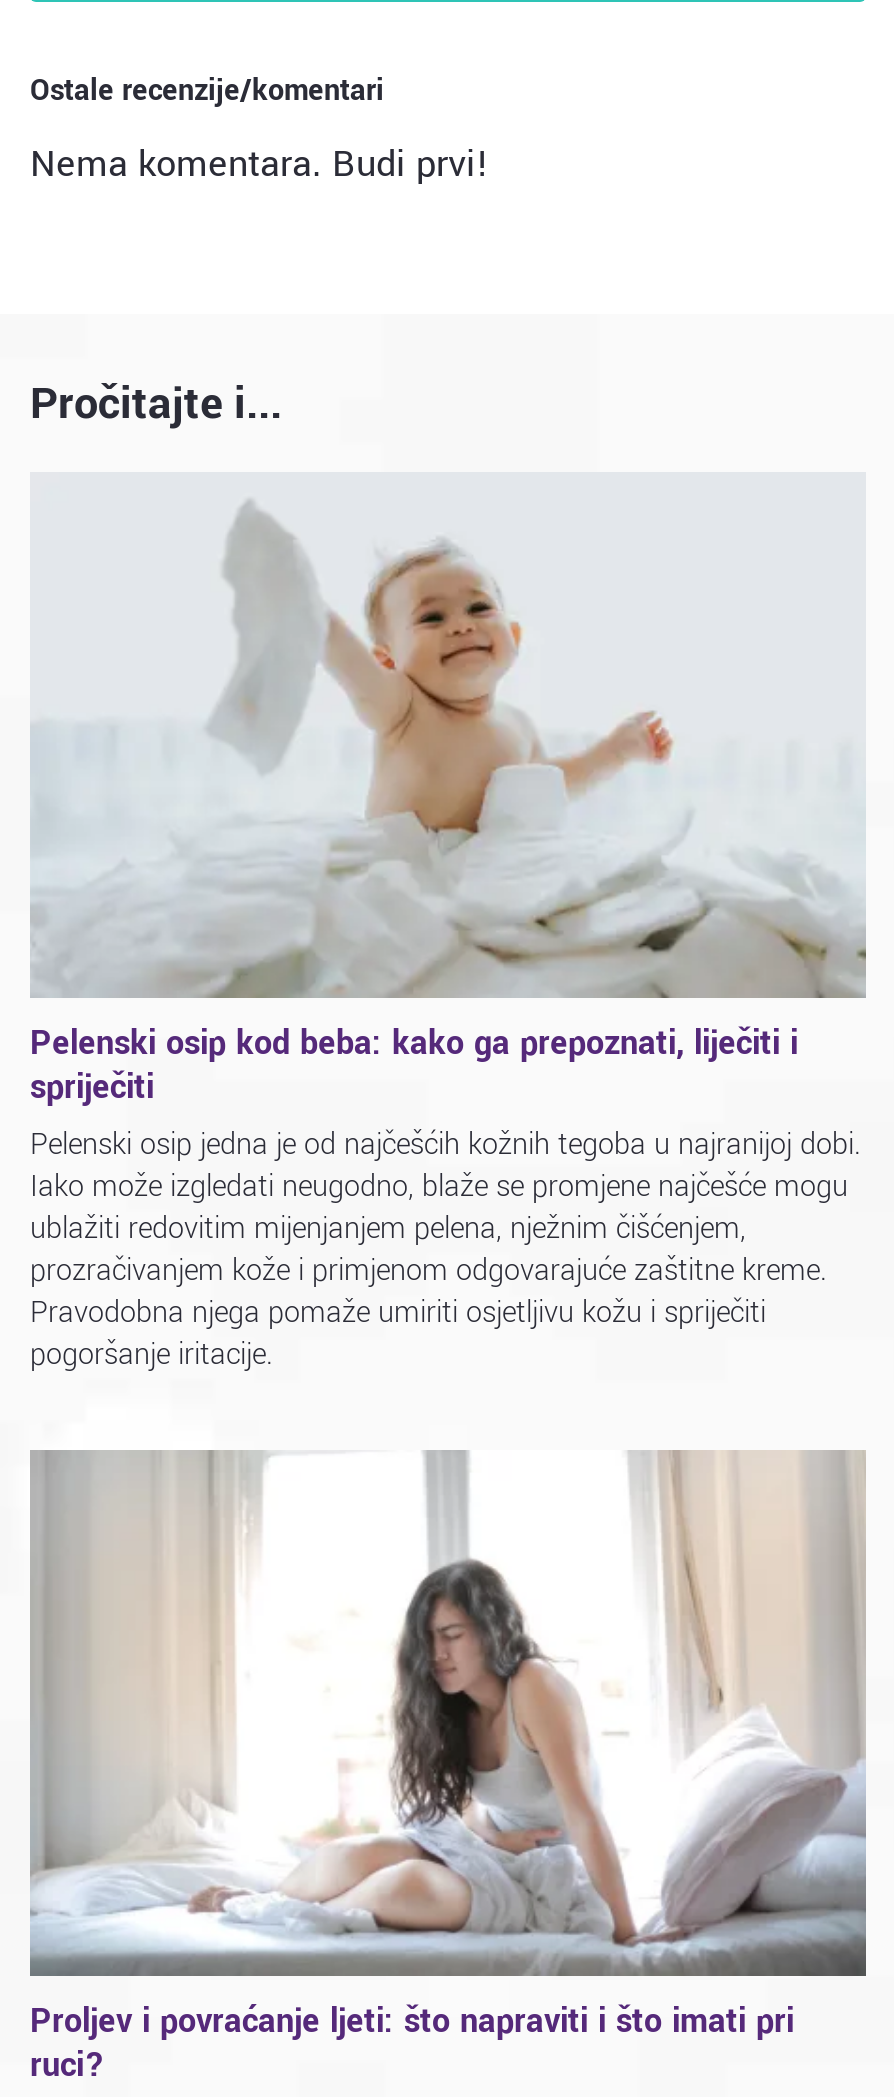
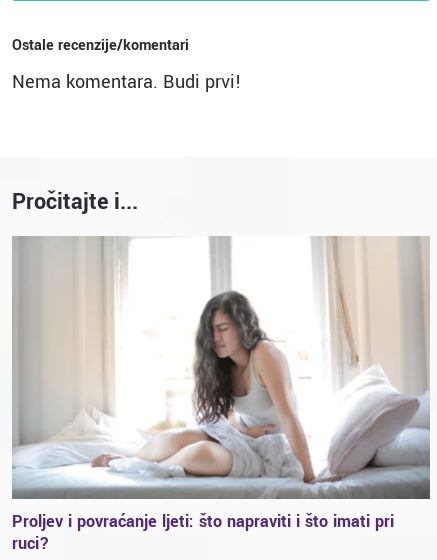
[30,474,866,1376] [image] | Pelenski osip kod beba: kako ga prepoznati, liječiti i | spriječiti | Pelenski osip jedna je od najčešćih kožnih tegoba u najranijoj dobi. | Iako može izgledati neugodno, blaže se promjene najčešće mogu | ublažiti redovitim mijenjanjem pelena, nježnim čišćenjem, | prozračivanjem kože i primjenom odgovarajuće zaštitne kreme. | Pravodobna njega pomaže umiriti osjetljivu kožu i spriječiti | pogoršanje iritacije. -> none

